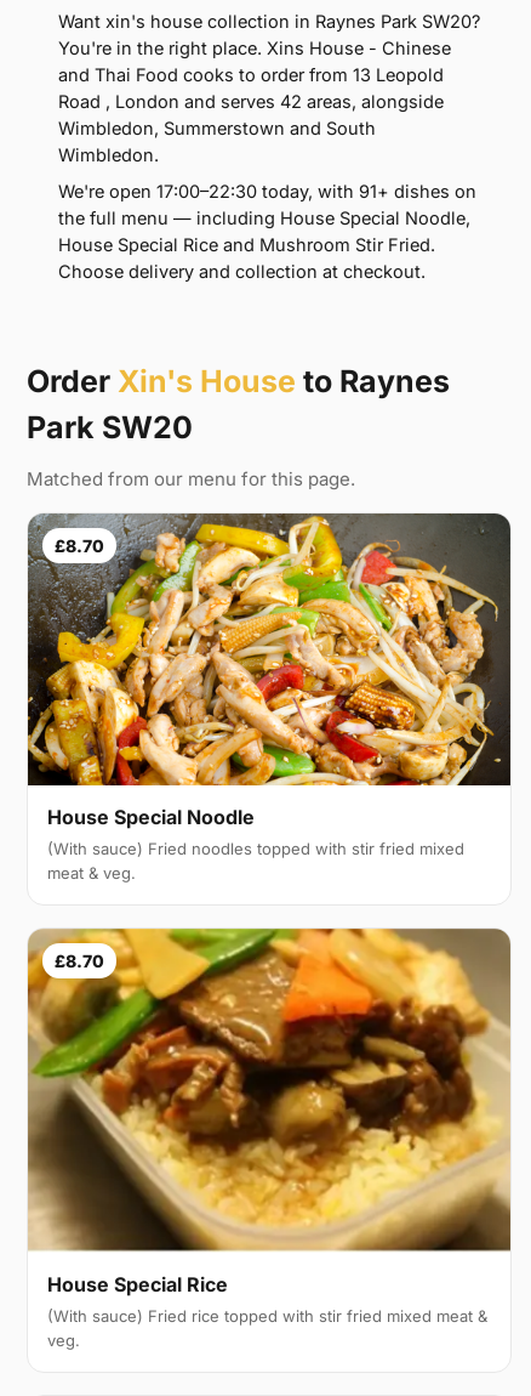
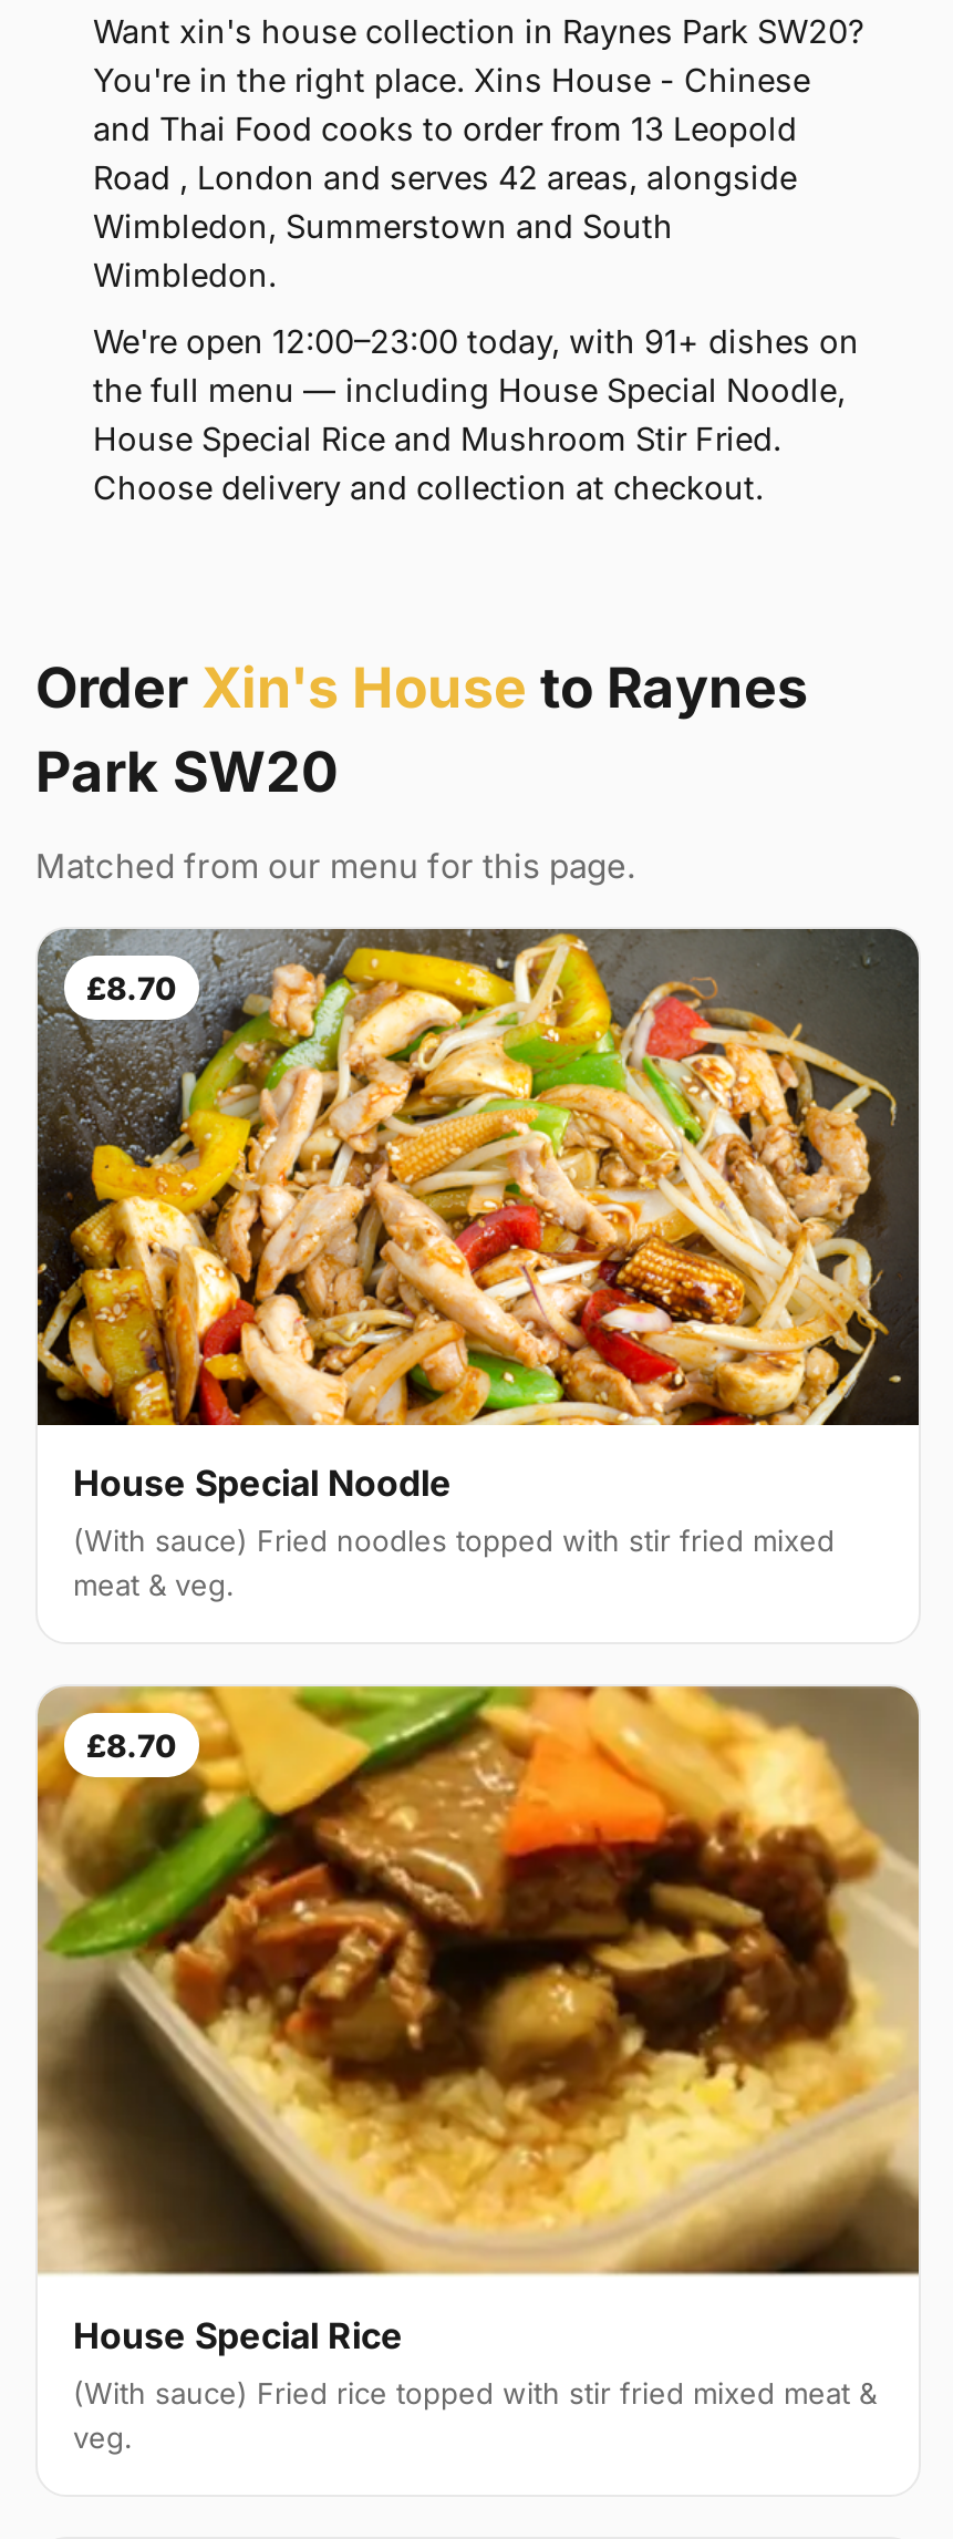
[58,181,476,202] We're open 17:00–22:30 today, with 91+ dishes on -> [93,322,859,360] We're open 12:00–23:00 today, with 91+ dishes on

